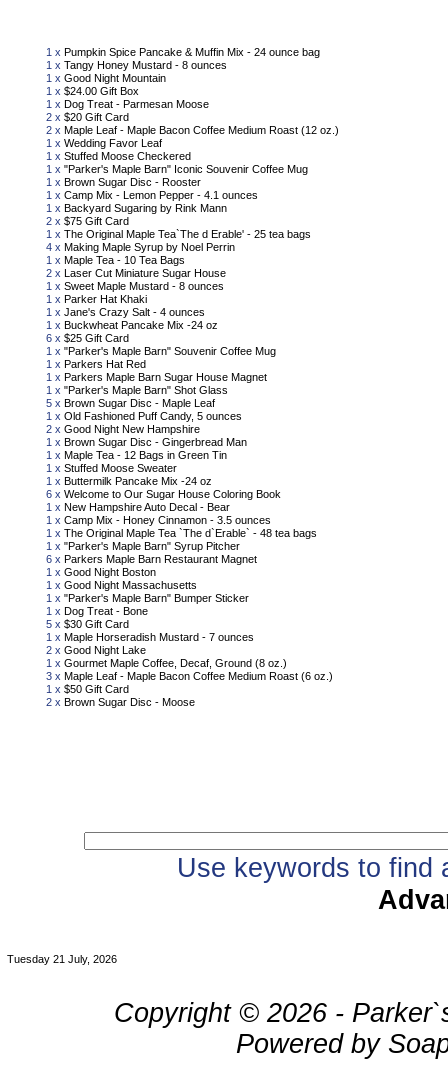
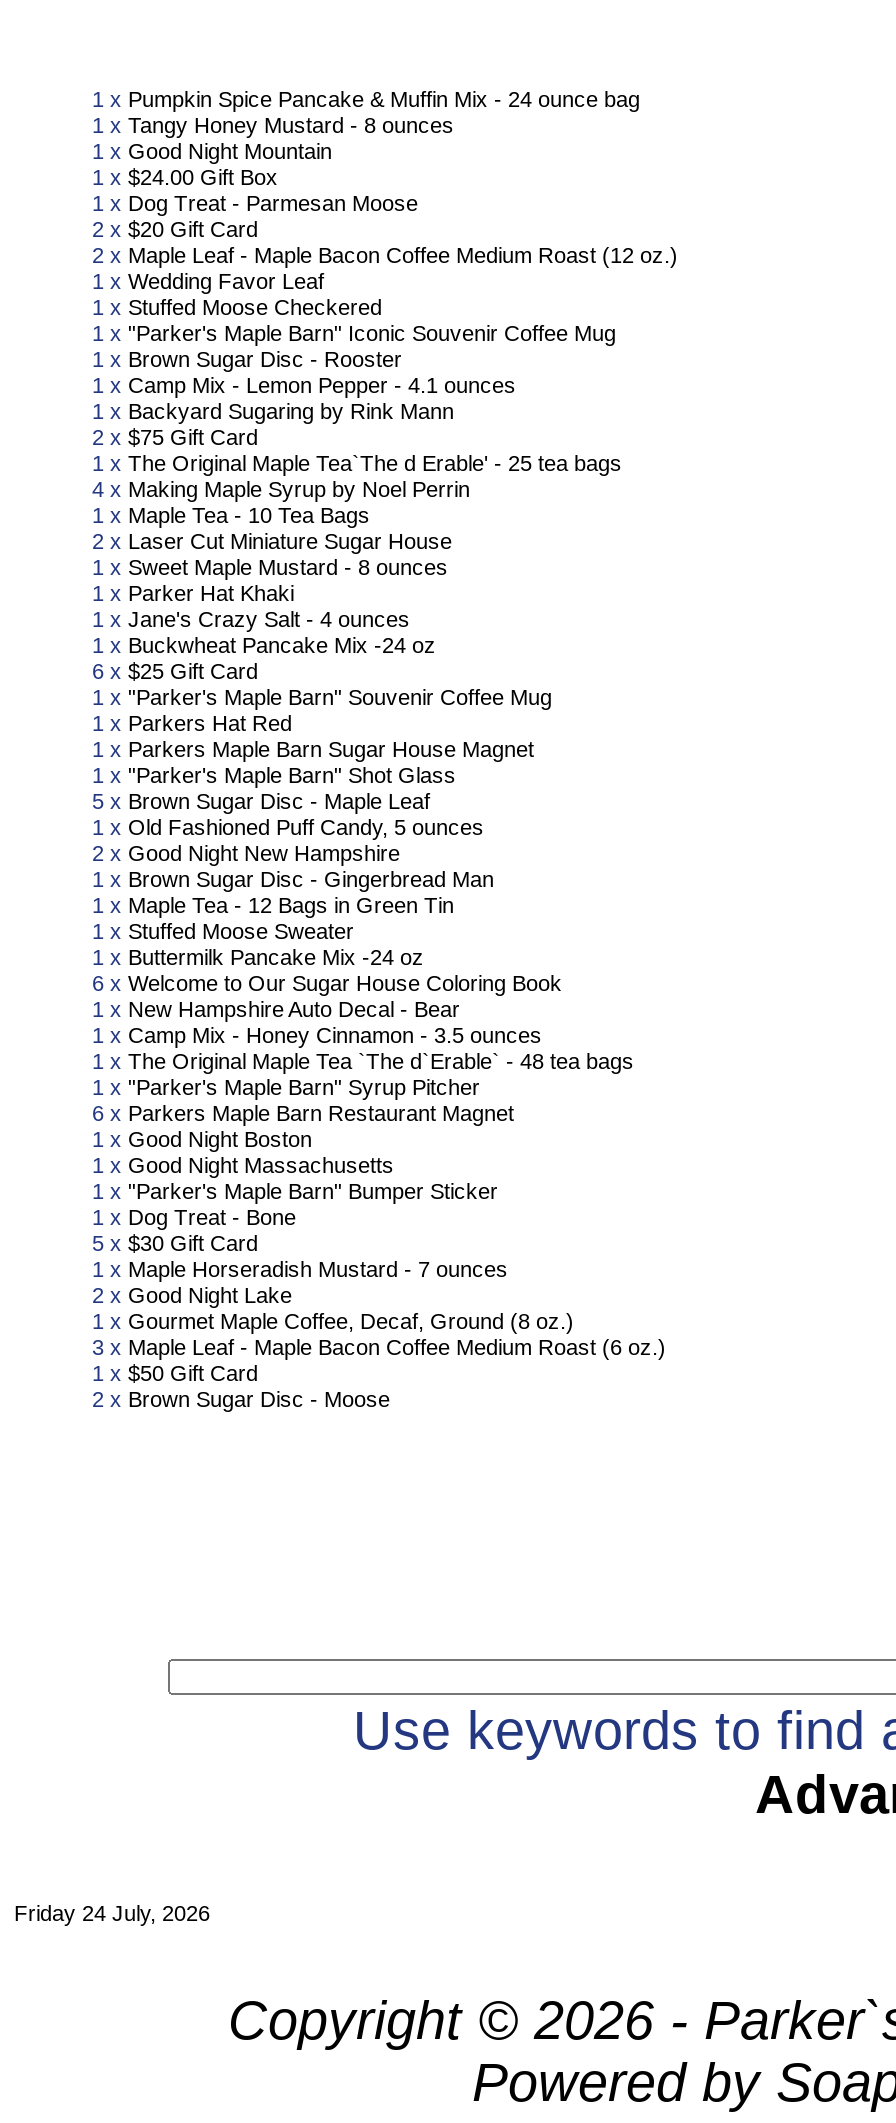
[1,953,123,965] Tuesday 21 July, 2026 -> [2,1901,222,1925] Friday 24 July, 2026

